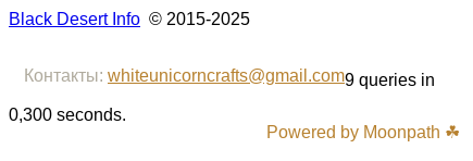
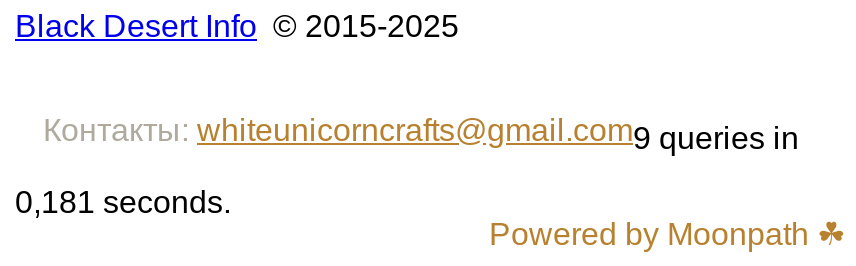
[9,106,126,124] 0,300 seconds. -> [15,185,231,219] 0,181 seconds.

